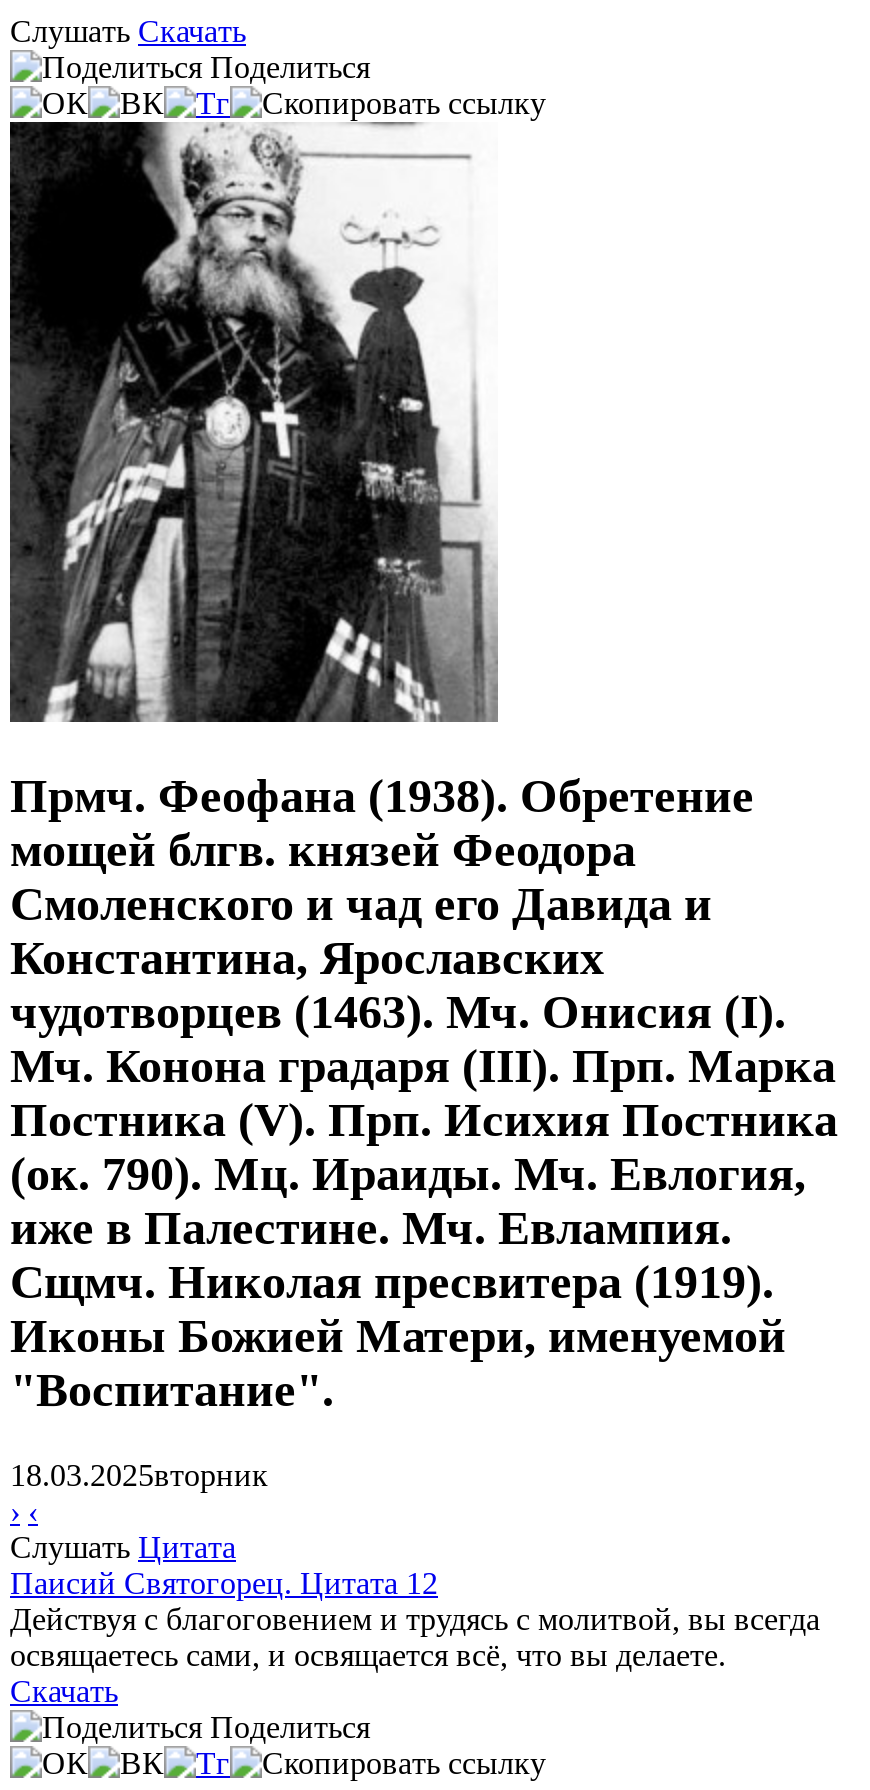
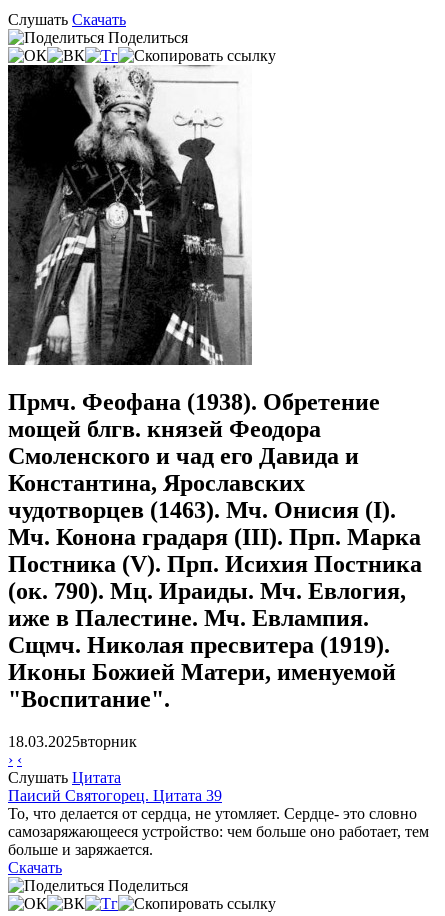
[10,1566,820,1672] Паисий Святогорец. Цитата 12 | Действуя с благоговением и трудясь с молитвой, вы всегда | освящаетесь сами, и освящается всё, что вы делаете. -> [8,787,429,858] Паисий Святогорец. Цитата 39 | То, что делается от сердца, не утомляет. Сердце- это словно | самозаряжающееся устройство: чем больше оно работает, тем | больше и заряжается.

